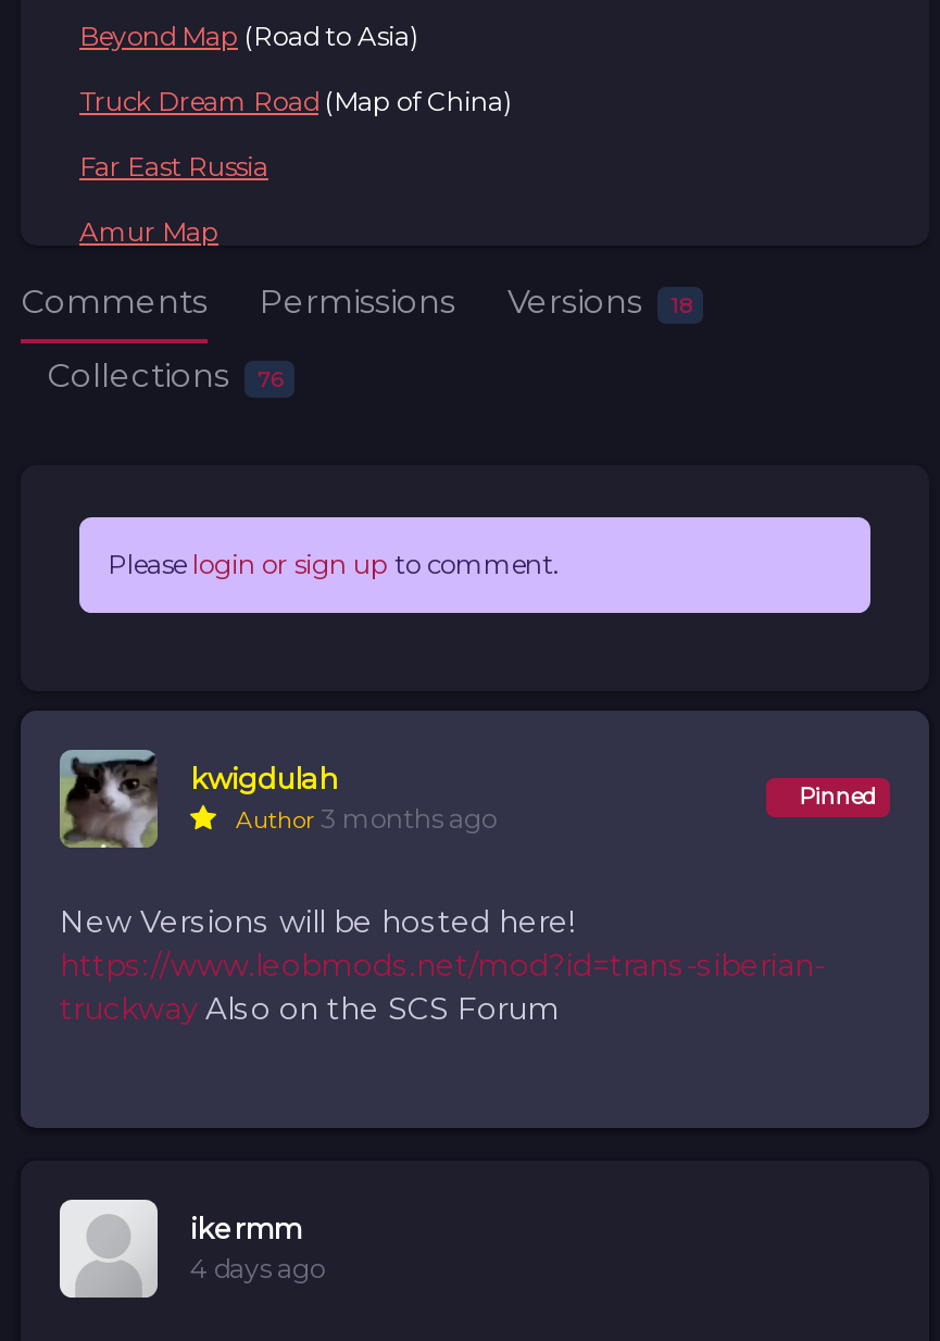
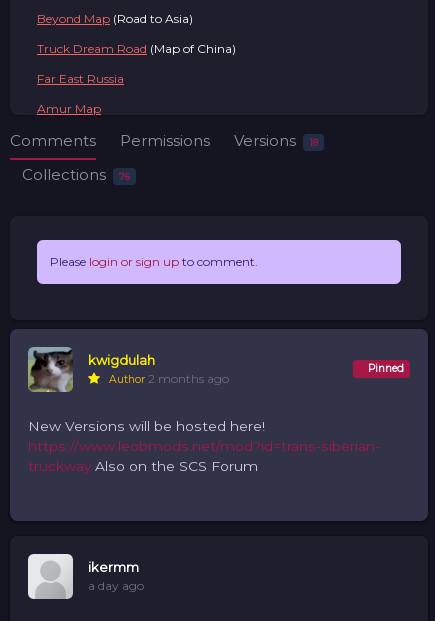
[236,802,497,834] Author 3 months ago -> [109,371,229,386] Author 2 months ago
[190,1251,325,1284] 4 days ago -> [88,578,144,593] a day ago

